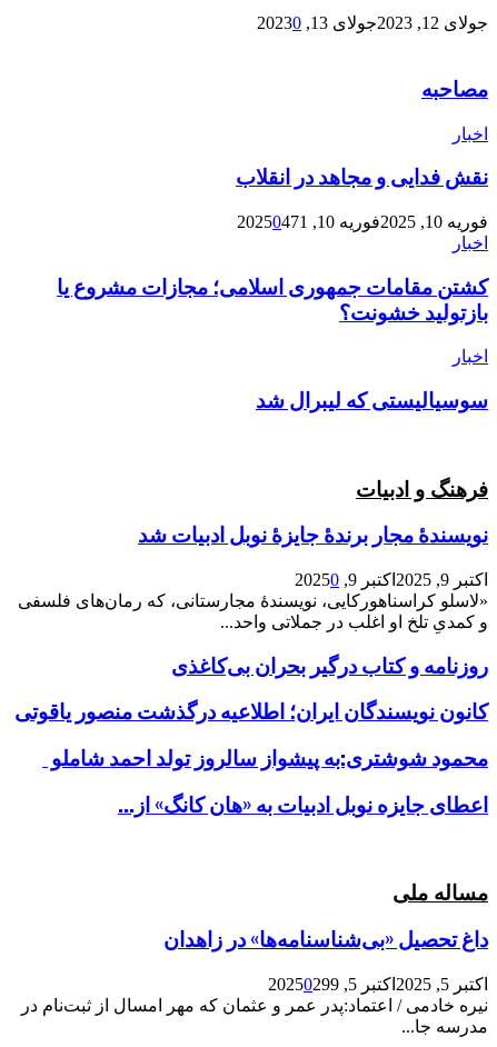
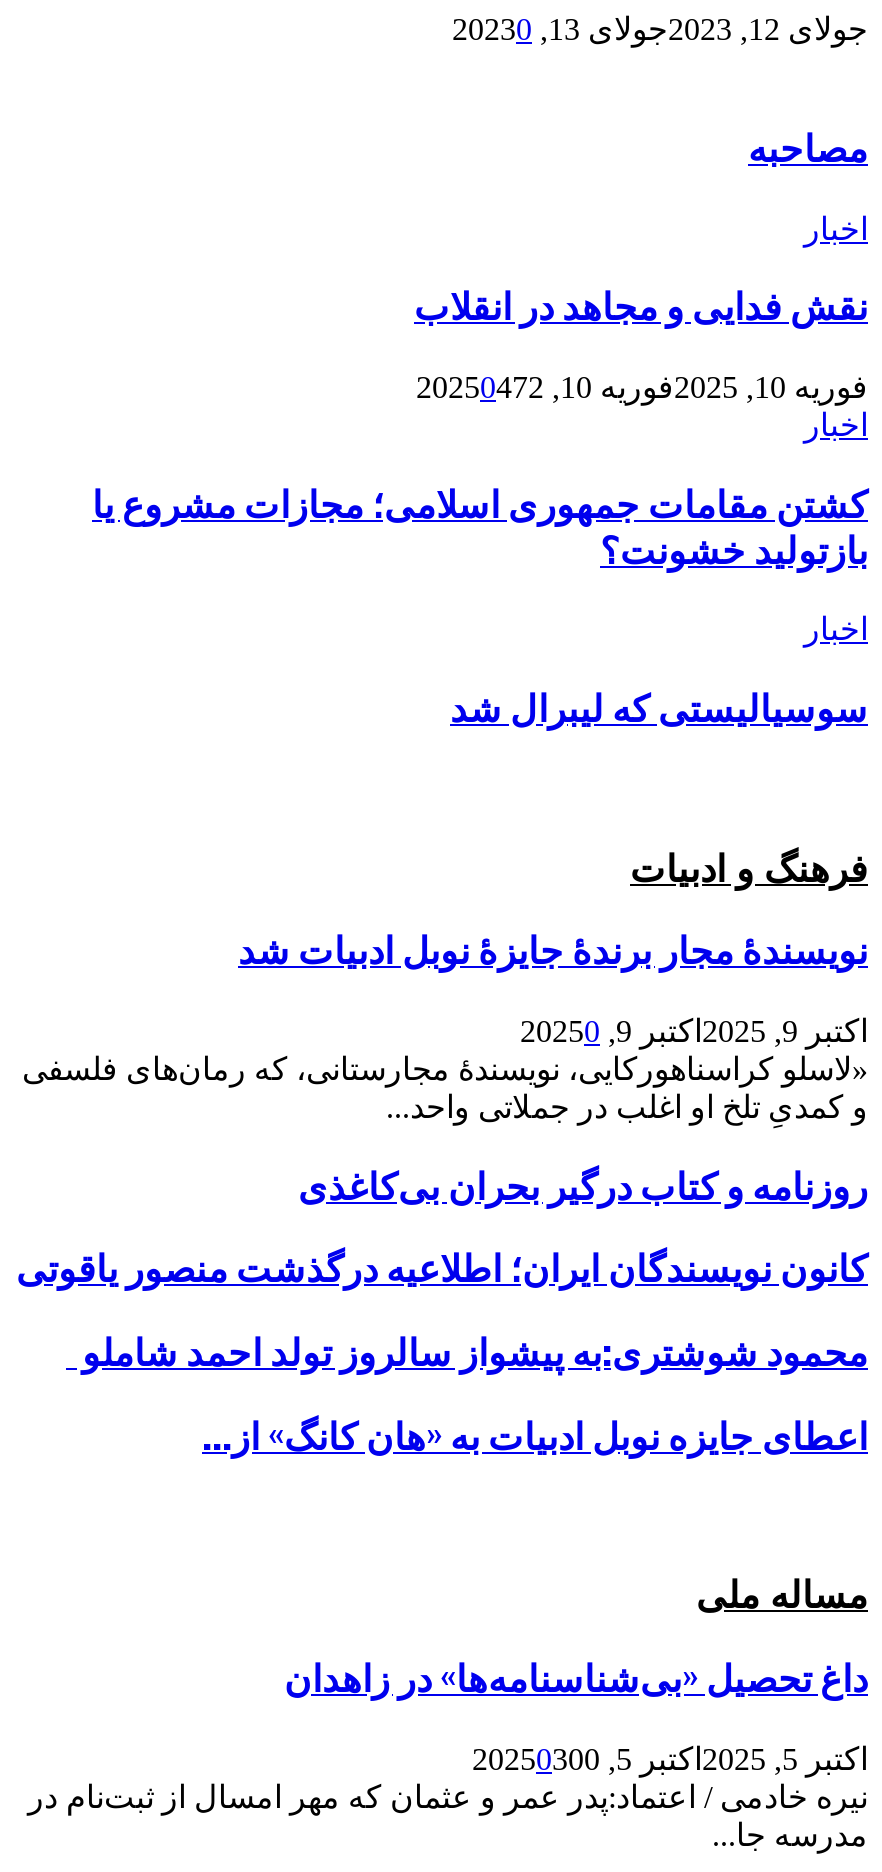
[272,212,308,231] 0471 -> [480,370,544,404] 0472
[304,975,339,993] 0299 -> [536,1742,600,1776] 0300

